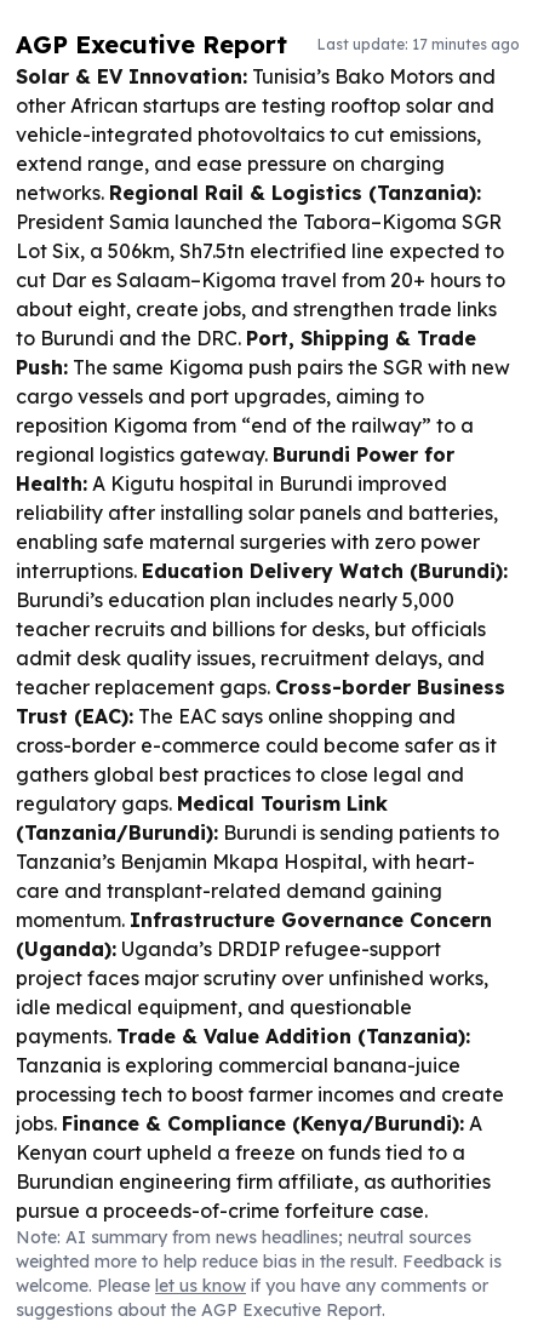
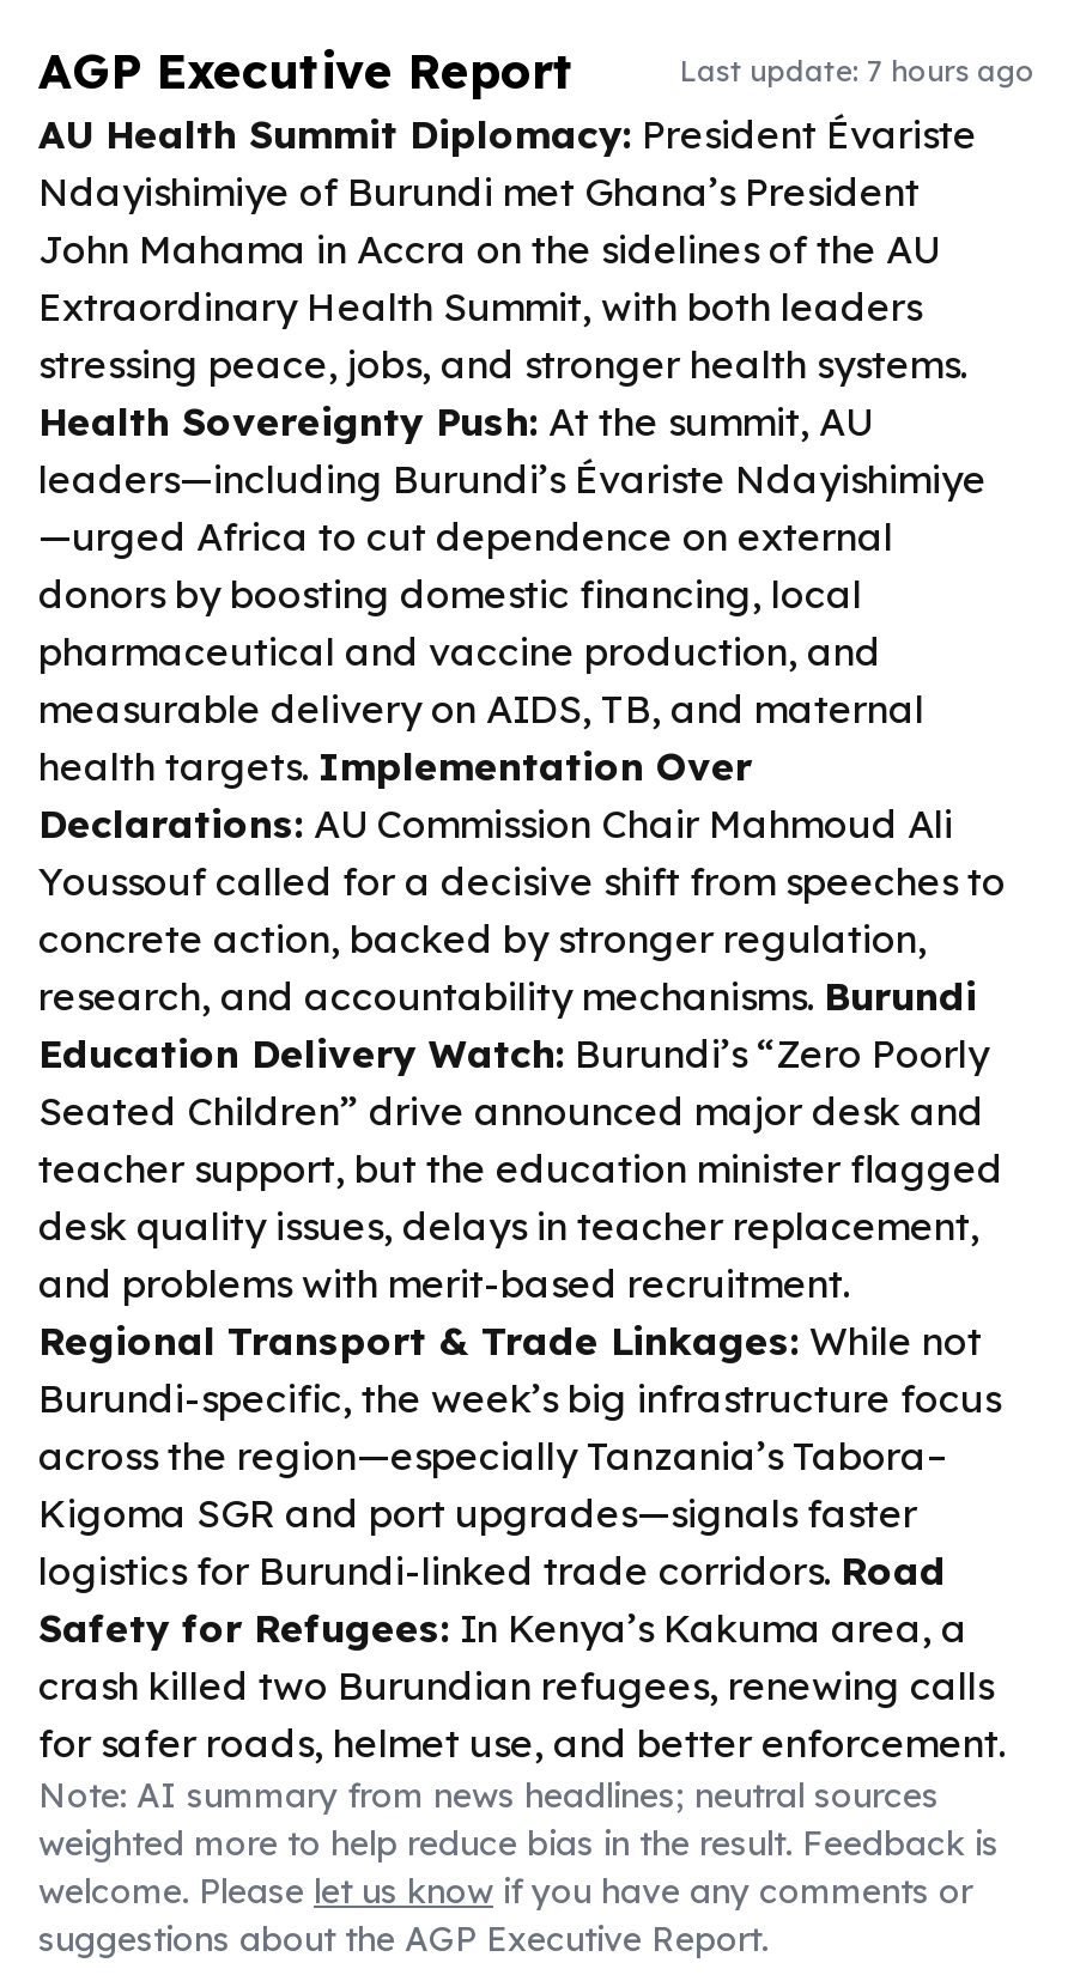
[16,35,520,1223] Last update: 17 minutes ago | Solar & EV Innovation: Tunisia’s Bako Motors and | other African startups are testing rooftop solar and | vehicle-integrated photovoltaics to cut emissions, | extend range, and ease pressure on charging | networks. Regional Rail & Logistics (Tanzania): | President Samia launched the Tabora–Kigoma SGR | Lot Six, a 506km, Sh7.5tn electrified line expected to | cut Dar es Salaam–Kigoma travel from 20+ hours to | about eight, create jobs, and strengthen trade links | to Burundi and the DRC. Port, Shipping & Trade | Push: The same Kigoma push pairs the SGR with new | cargo vessels and port upgrades, aiming to | reposition Kigoma from “end of the railway” to a | regional logistics gateway. Burundi Power for | Health: A Kigutu hospital in Burundi improved | reliability after installing solar panels and batteries, | enabling safe maternal surgeries with zero power | interruptions. Education Delivery Watch (Burundi): | Burundi’s education plan includes nearly 5,000 | teacher recruits and billions for desks, but officials | admit desk quality issues, recruitment delays, and | teacher replacement gaps. Cross-border Business | Trust (EAC): The EAC says online shopping and | cross-border e-commerce could become safer as it | gathers global best practices to close legal and | regulatory gaps. Medical Tourism Link | (Tanzania/Burundi): Burundi is sending patients to | Tanzania’s Benjamin Mkapa Hospital, with heart- | care and transplant-related demand gaining | momentum. Infrastructure Governance Concern | (Uganda): Uganda’s DRDIP refugee-support | project faces major scrutiny over unfinished works, | idle medical equipment, and questionable | payments. Trade & Value Addition (Tanzania): | Tanzania is exploring commercial banana-juice | processing tech to boost farmer incomes and create | jobs. Finance & Compliance (Kenya/Burundi): A | Kenyan court upheld a freeze on funds tied to a | Burundian engineering firm affiliate, as authorities | pursue a proceeds-of-crime forfeiture case. -> [38,53,1034,1767] Last update: 7 hours ago | AU Health Summit Diplomacy: President Évariste | Ndayishimiye of Burundi met Ghana’s President | John Mahama in Accra on the sidelines of the AU | Extraordinary Health Summit, with both leaders | stressing peace, jobs, and stronger health systems. | Health Sovereignty Push: At the summit, AU | leaders—including Burundi’s Évariste Ndayishimiye | —urged Africa to cut dependence on external | donors by boosting domestic financing, local | pharmaceutical and vaccine production, and | measurable delivery on AIDS, TB, and maternal | health targets. Implementation Over | Declarations: AU Commission Chair Mahmoud Ali | Youssouf called for a decisive shift from speeches to | concrete action, backed by stronger regulation, | research, and accountability mechanisms. Burundi | Education Delivery Watch: Burundi’s “Zero Poorly | Seated Children” drive announced major desk and | teacher support, but the education minister flagged | desk quality issues, delays in teacher replacement, | and problems with merit-based recruitment. | Regional Transport & Trade Linkages: While not | Burundi-specific, the week’s big infrastructure focus | across the region—especially Tanzania’s Tabora– | Kigoma SGR and port upgrades—signals faster | logistics for Burundi-linked trade corridors. Road | Safety for Refugees: In Kenya’s Kakuma area, a | crash killed two Burundian refugees, renewing calls | for safer roads, helmet use, and better enforcement.

